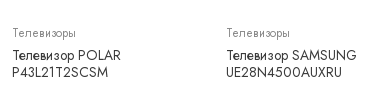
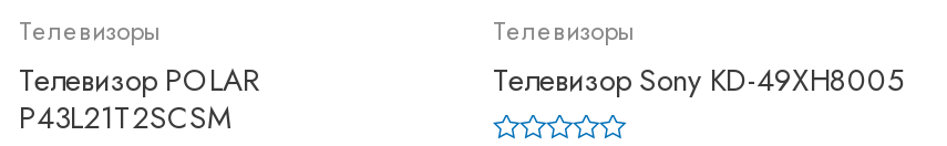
[226,45,357,82] Телевизор SAMSUNG | UE28N4500AUXRU -> [493,57,905,102] Телевизор Sony KD-49XH8005

